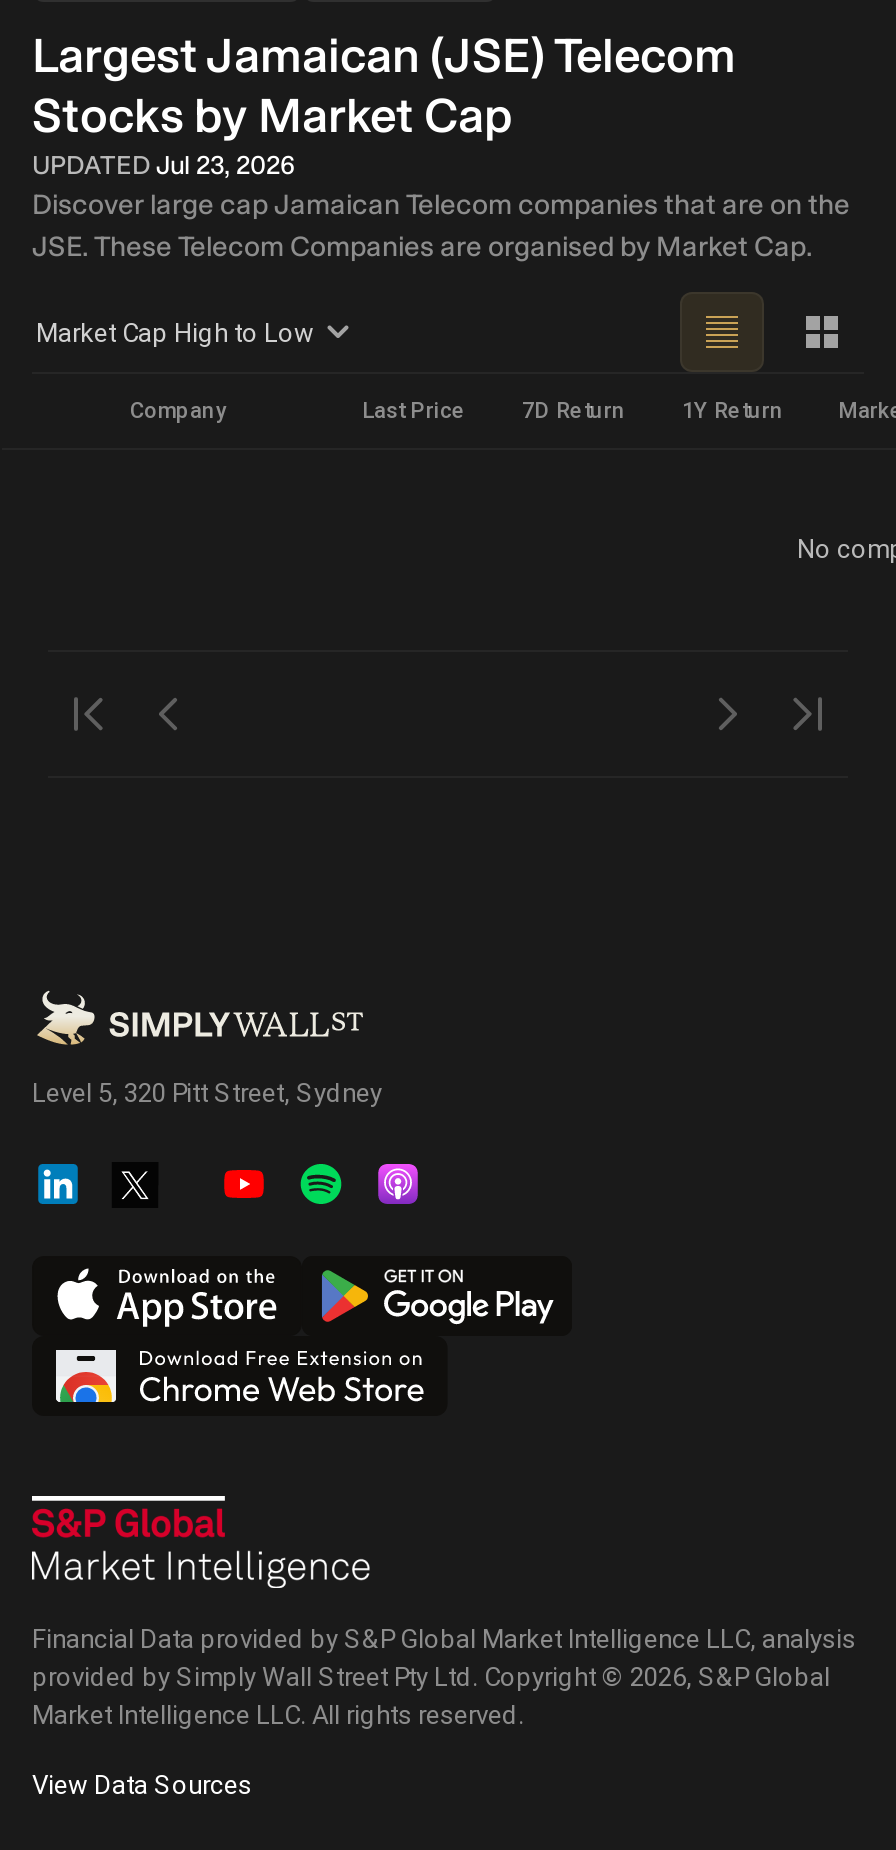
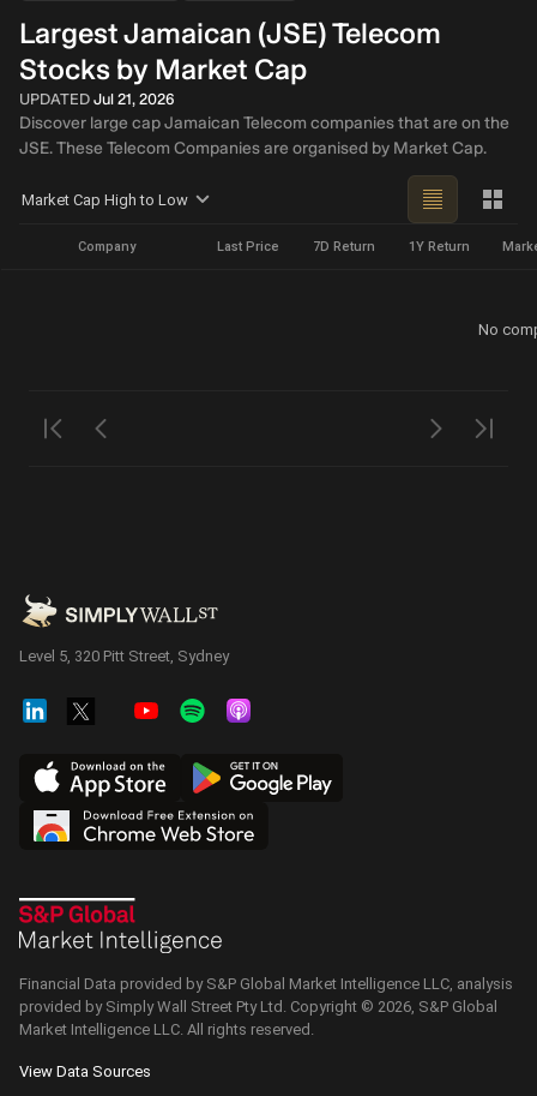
[32,150,296,180] UPDATED Jul 23, 2026 -> [19,90,175,108] UPDATED Jul 21, 2026

